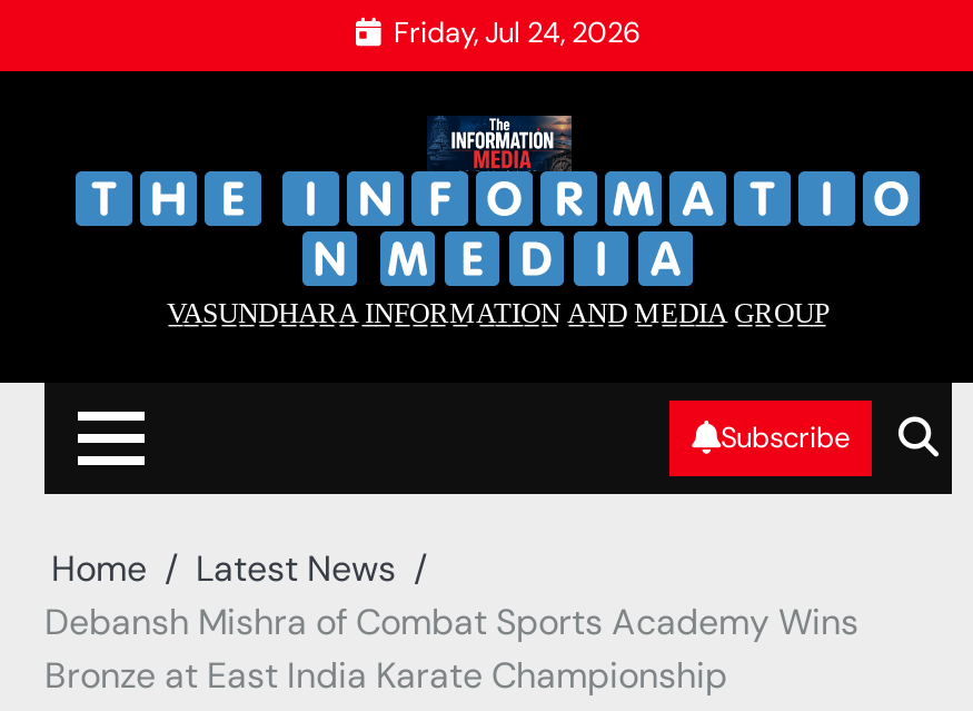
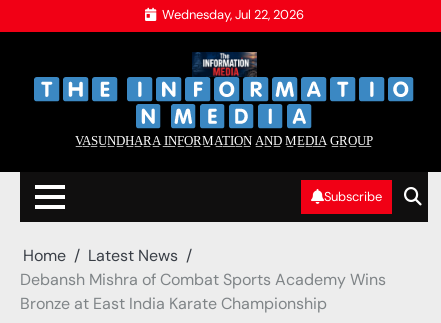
[394,12,641,50] Friday, Jul 24, 2026 -> [161,5,303,22] Wednesday, Jul 22, 2026

